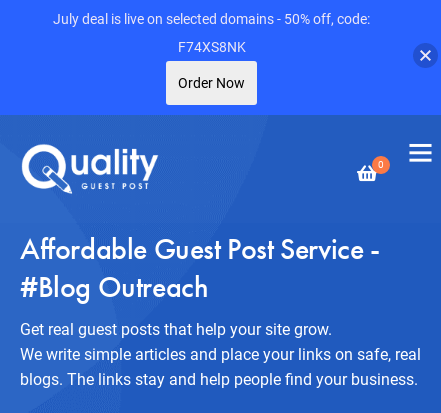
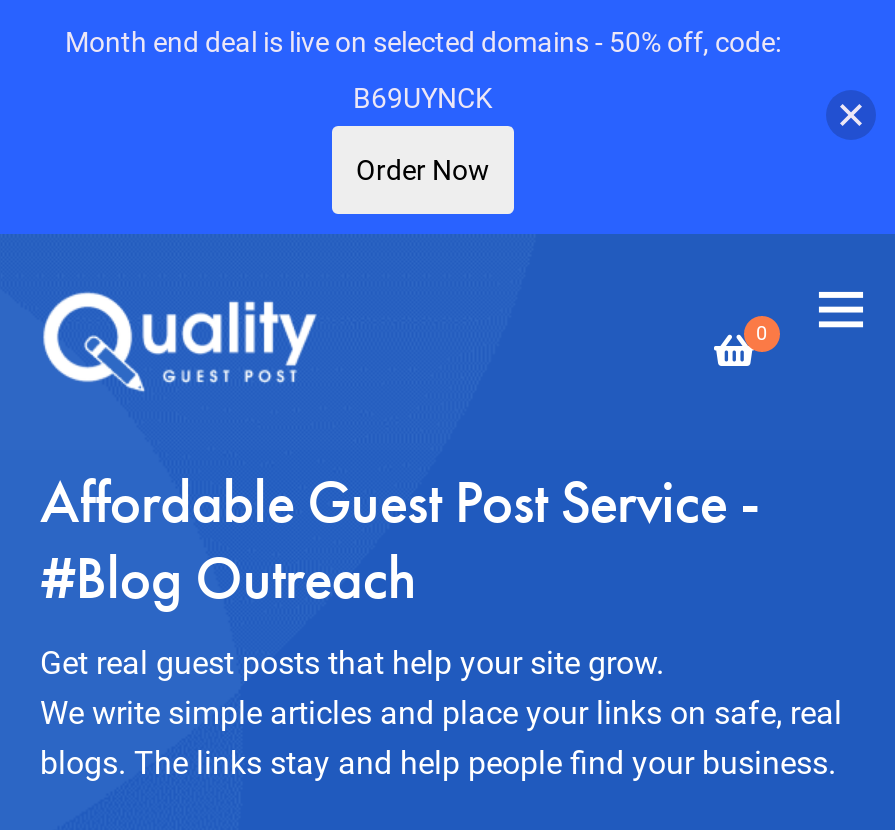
[53,11,370,27] July deal is live on selected domains - 50% off, code: -> [65,26,781,58] Month end deal is live on selected domains - 50% off, code:
[177,39,245,55] F74XS8NK -> [353,82,493,114] B69UYNCK

